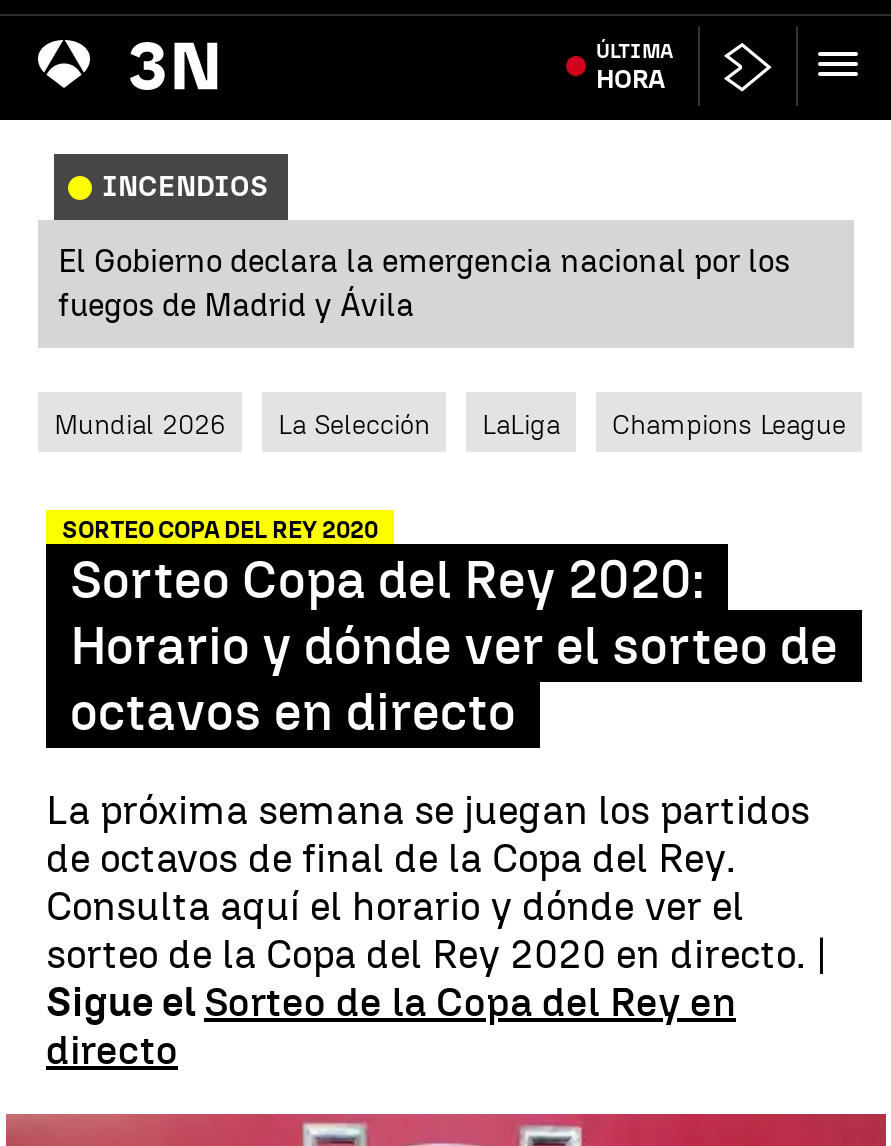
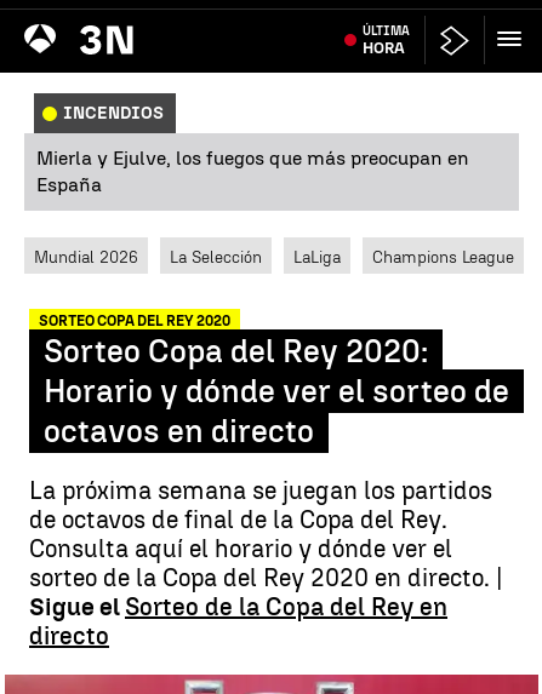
[58,242,790,324] El Gobierno declara la emergencia nacional por los | fuegos de Madrid y Ávila -> [36,147,469,196] Mierla y Ejulve, los fuegos que más preocupan en | España

